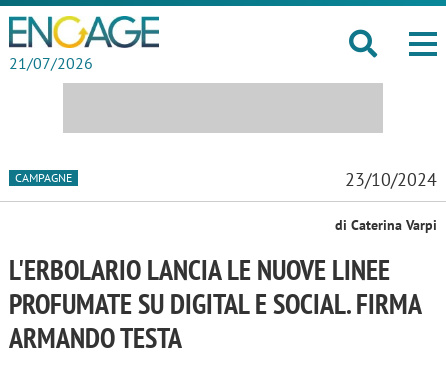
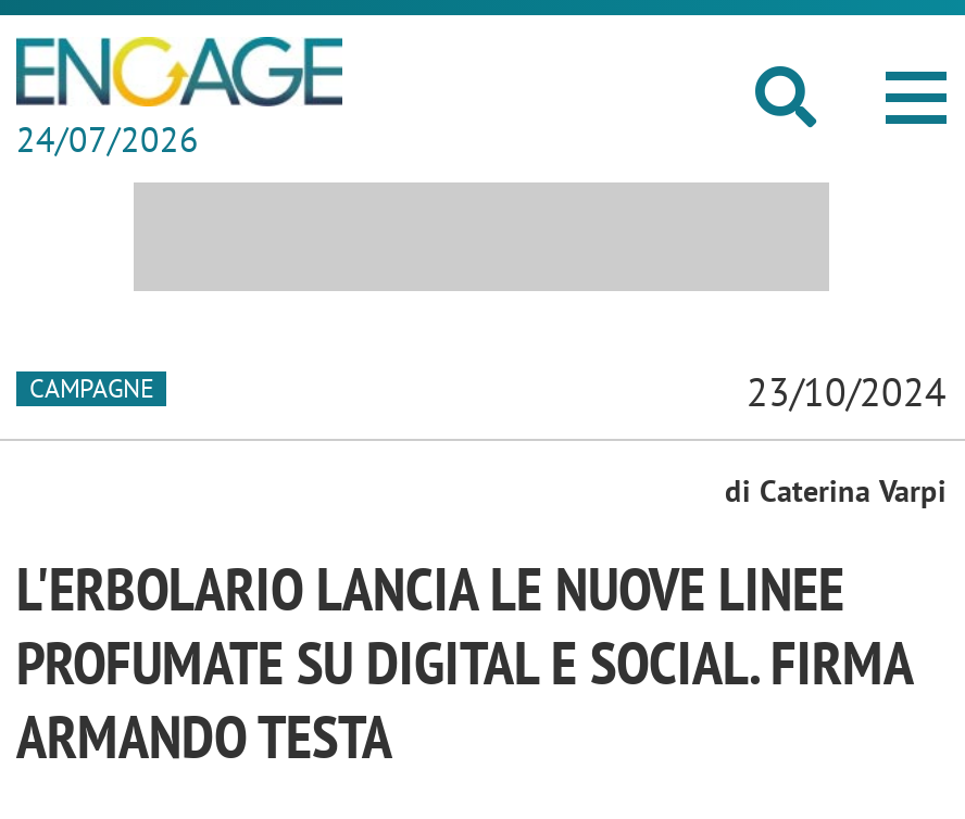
[9,53,93,73] 21/07/2026 -> [16,117,199,160] 24/07/2026

